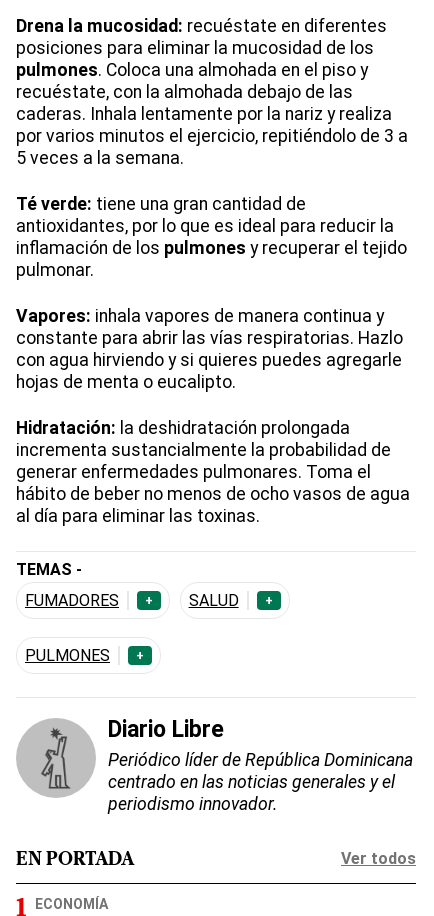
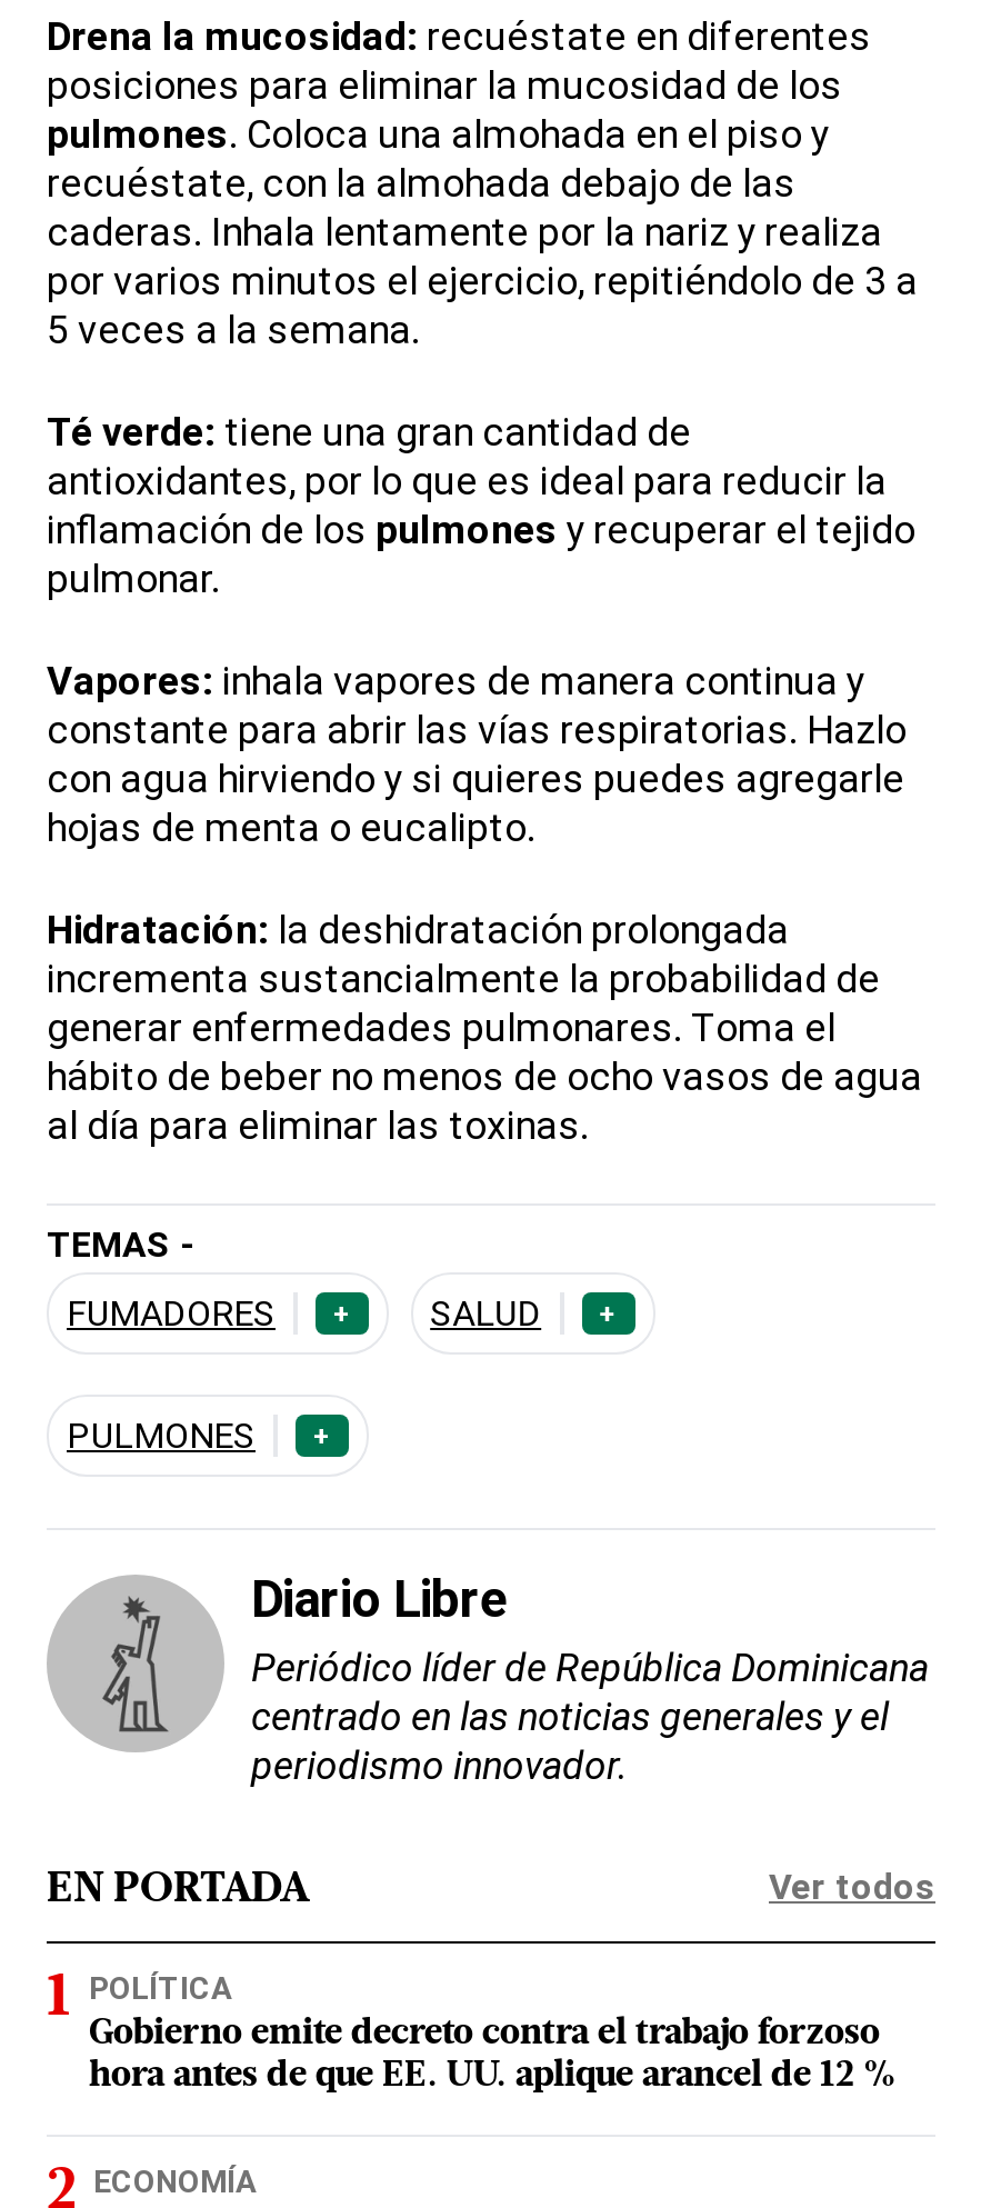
none -> [89,1971,898,2096] POLÍTICA | Gobierno emite decreto contra el trabajo forzoso | hora antes de que EE. UU. aplique arancel de 12 %

